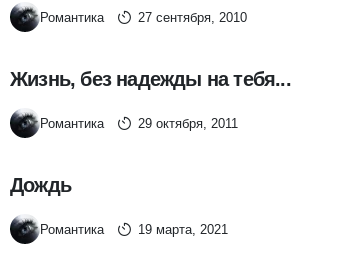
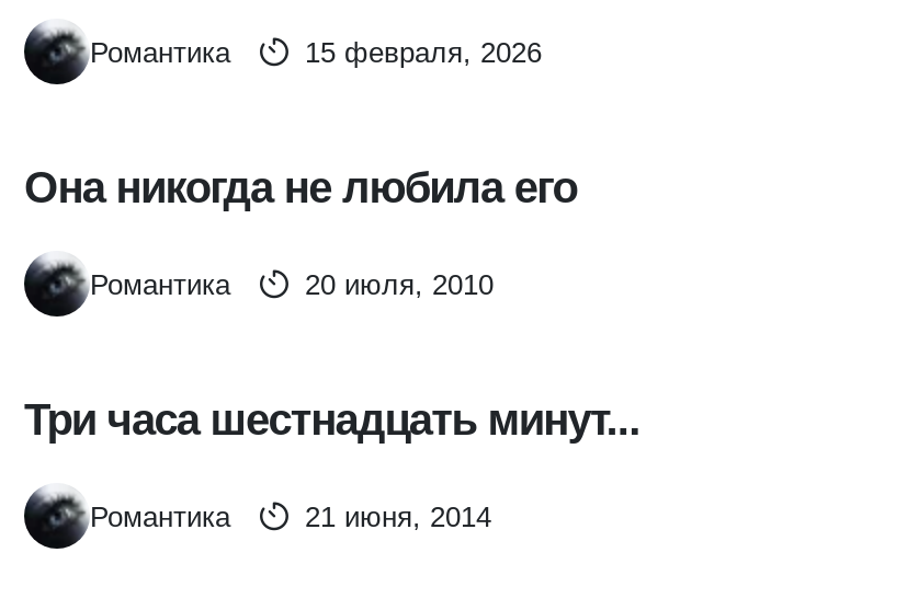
[138,10,247,25] 27 сентября, 2010 -> [305,36,542,69] 15 февраля, 2026
[10,68,291,90] Жизнь, без надежды на тебя... -> [24,164,577,212] Она никогда не любила его
[138,116,238,131] 29 октября, 2011 -> [305,268,494,301] 20 июля, 2010
[10,174,71,196] Дождь -> [24,396,640,444] Три часа шестнадцать минут...
[138,222,228,237] 19 марта, 2021 -> [305,500,491,533] 21 июня, 2014

